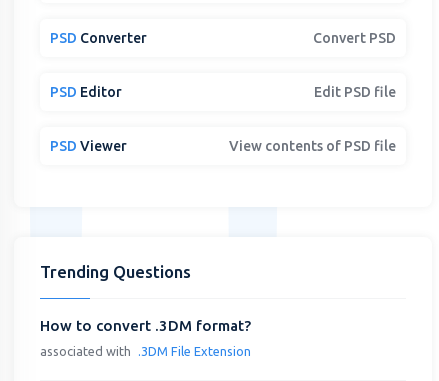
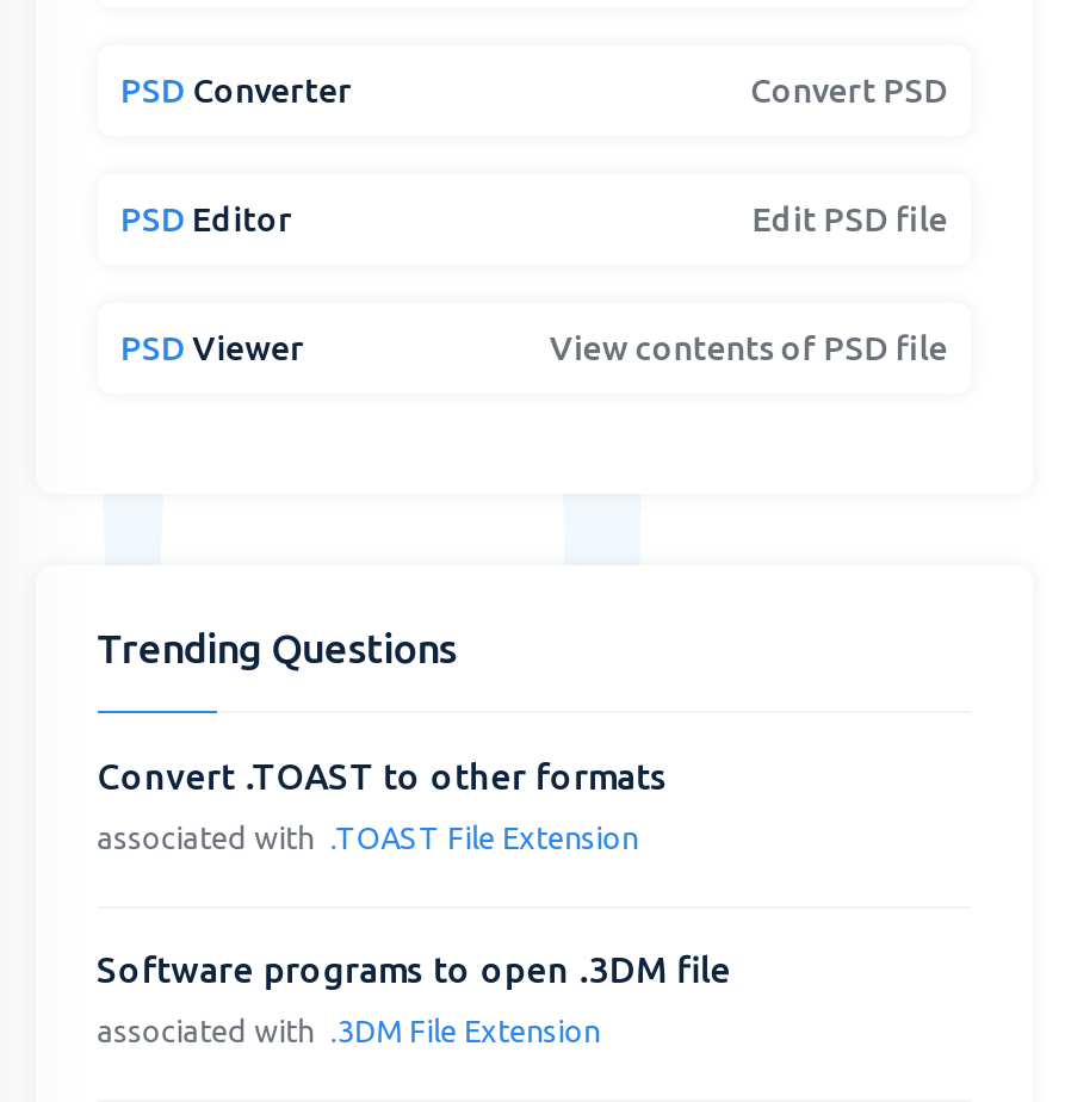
[40,317,251,334] How to convert .3DM format? -> [97,757,731,990] Convert .TOAST to other formats | associated with .TOAST File Extension | Software programs to open .3DM file

